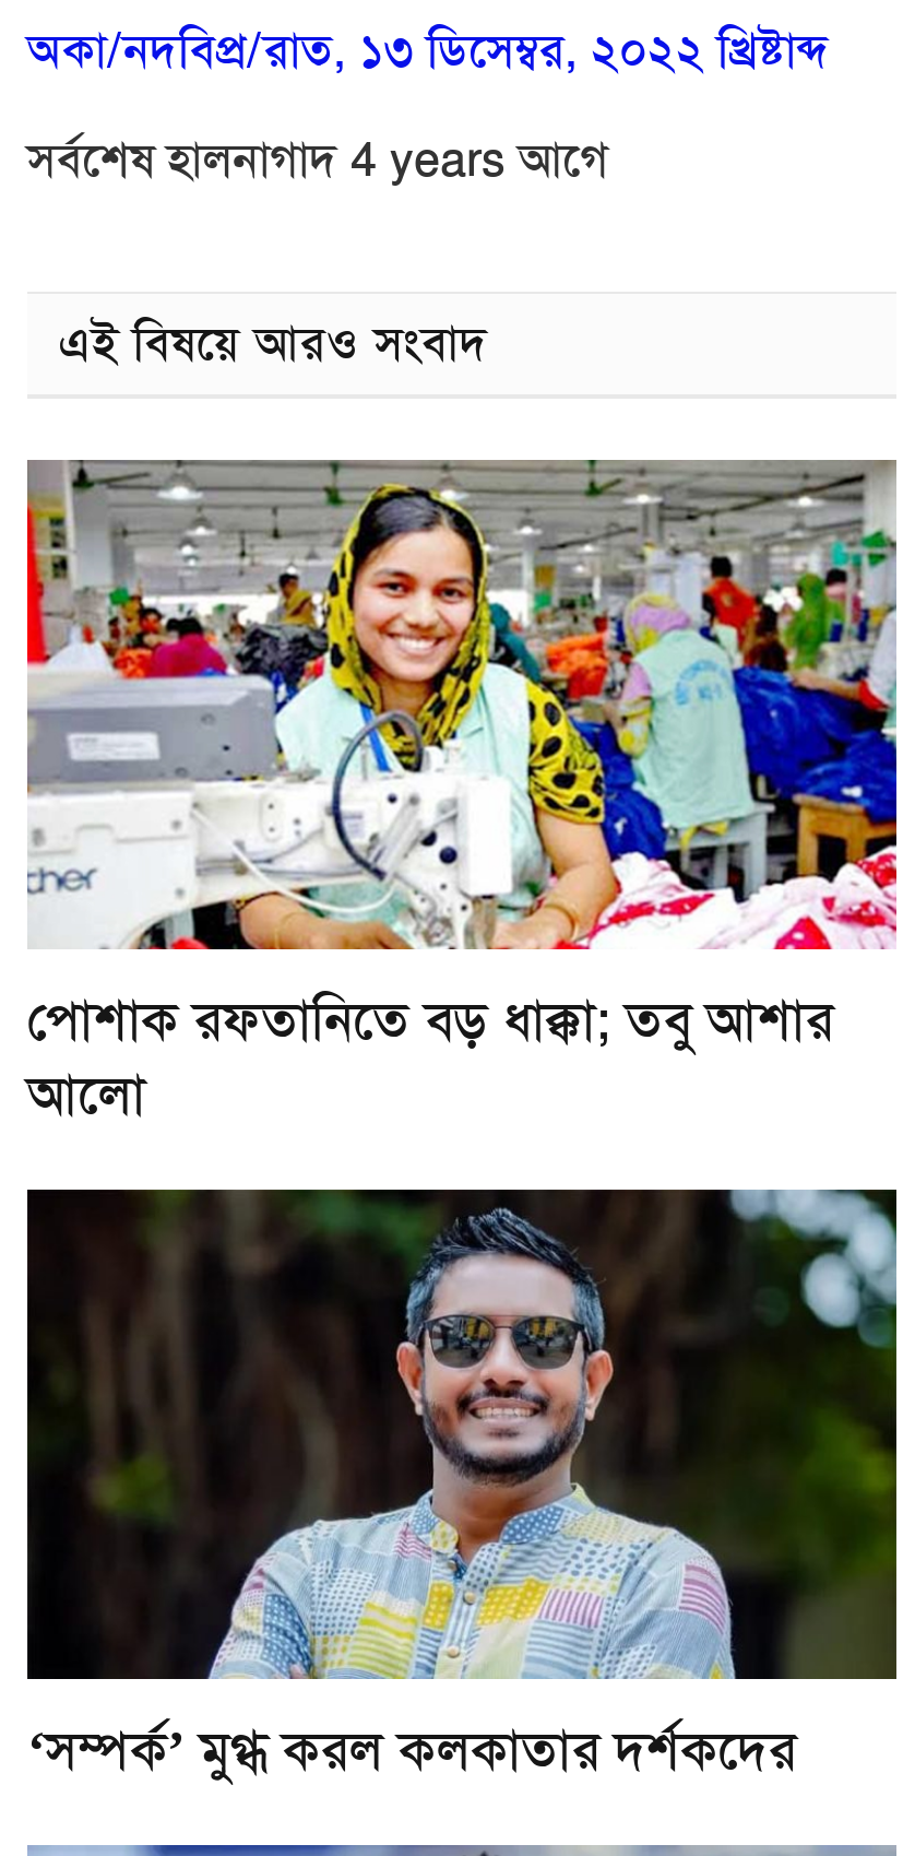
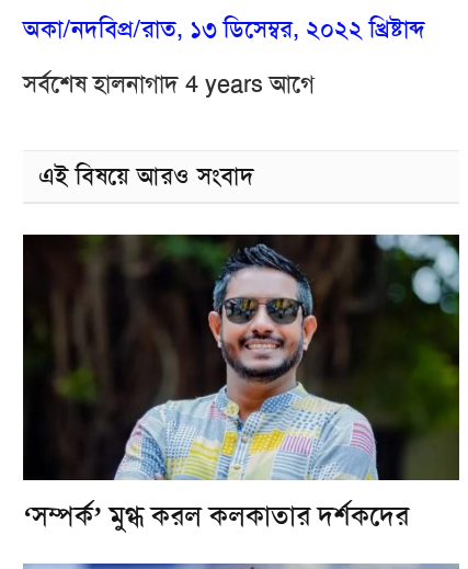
[25,458,899,1130] [image] | পোশাক রফতানিতে বড় ধাক্কা; তবু আশার | আলো -> none

